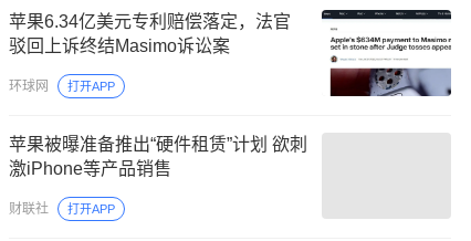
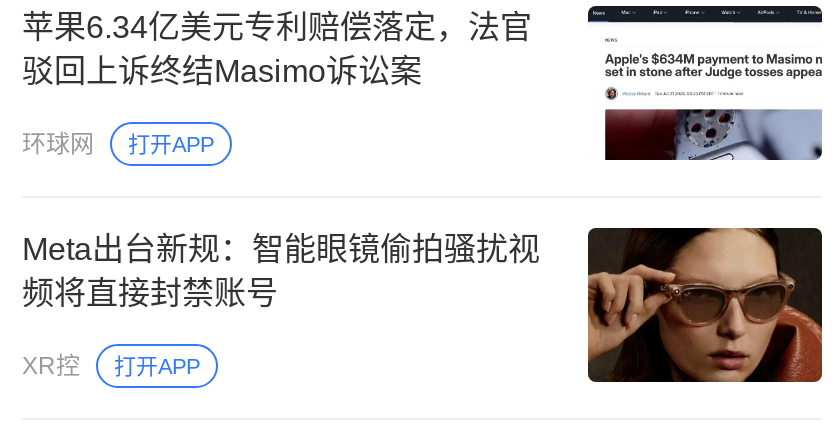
none -> [586,227,824,383] [image]
[9,135,307,178] 苹果被曝准备推出“硬件租赁”计划 欲刺 | 激iPhone等产品销售 -> [22,231,540,309] Meta出台新规：智能眼镜偷拍骚扰视 | 频将直接封禁账号
[9,201,49,217] 财联社 -> [22,351,80,379] XR控

